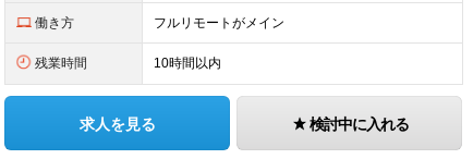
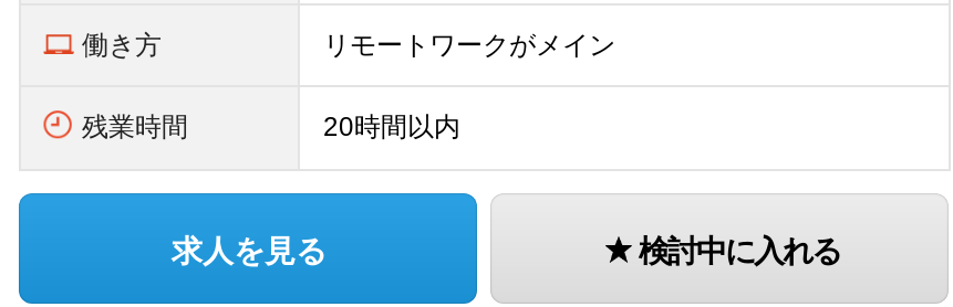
[154,15,285,30] フルリモートがメイン -> [323,30,615,61] リモートワークがメイン
[154,56,222,71] 10時間以内 -> [323,112,460,142] 20時間以内

